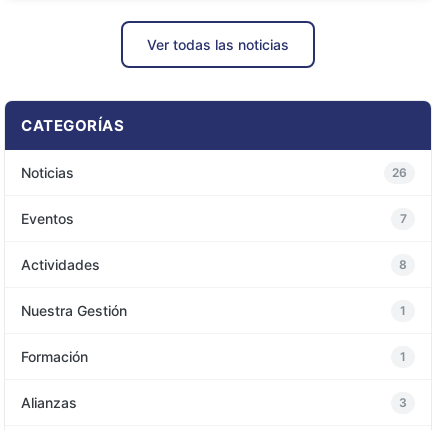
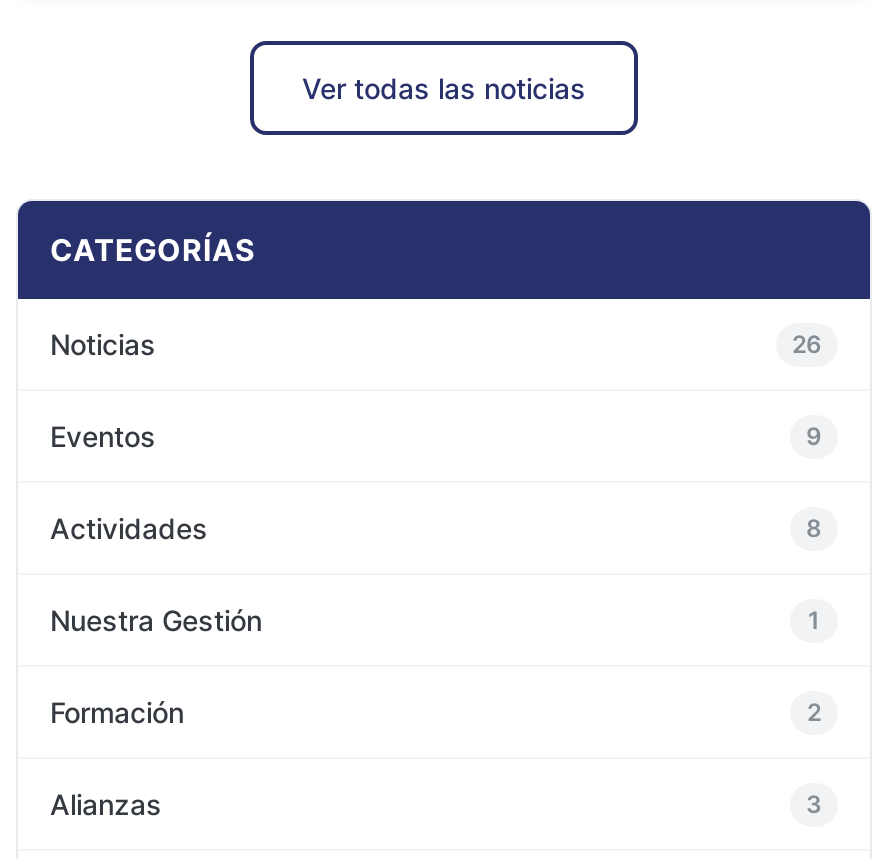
[399,211,406,226] 7 -> [806,421,822,451] 9
[400,349,406,364] 1 -> [807,697,821,727] 2

